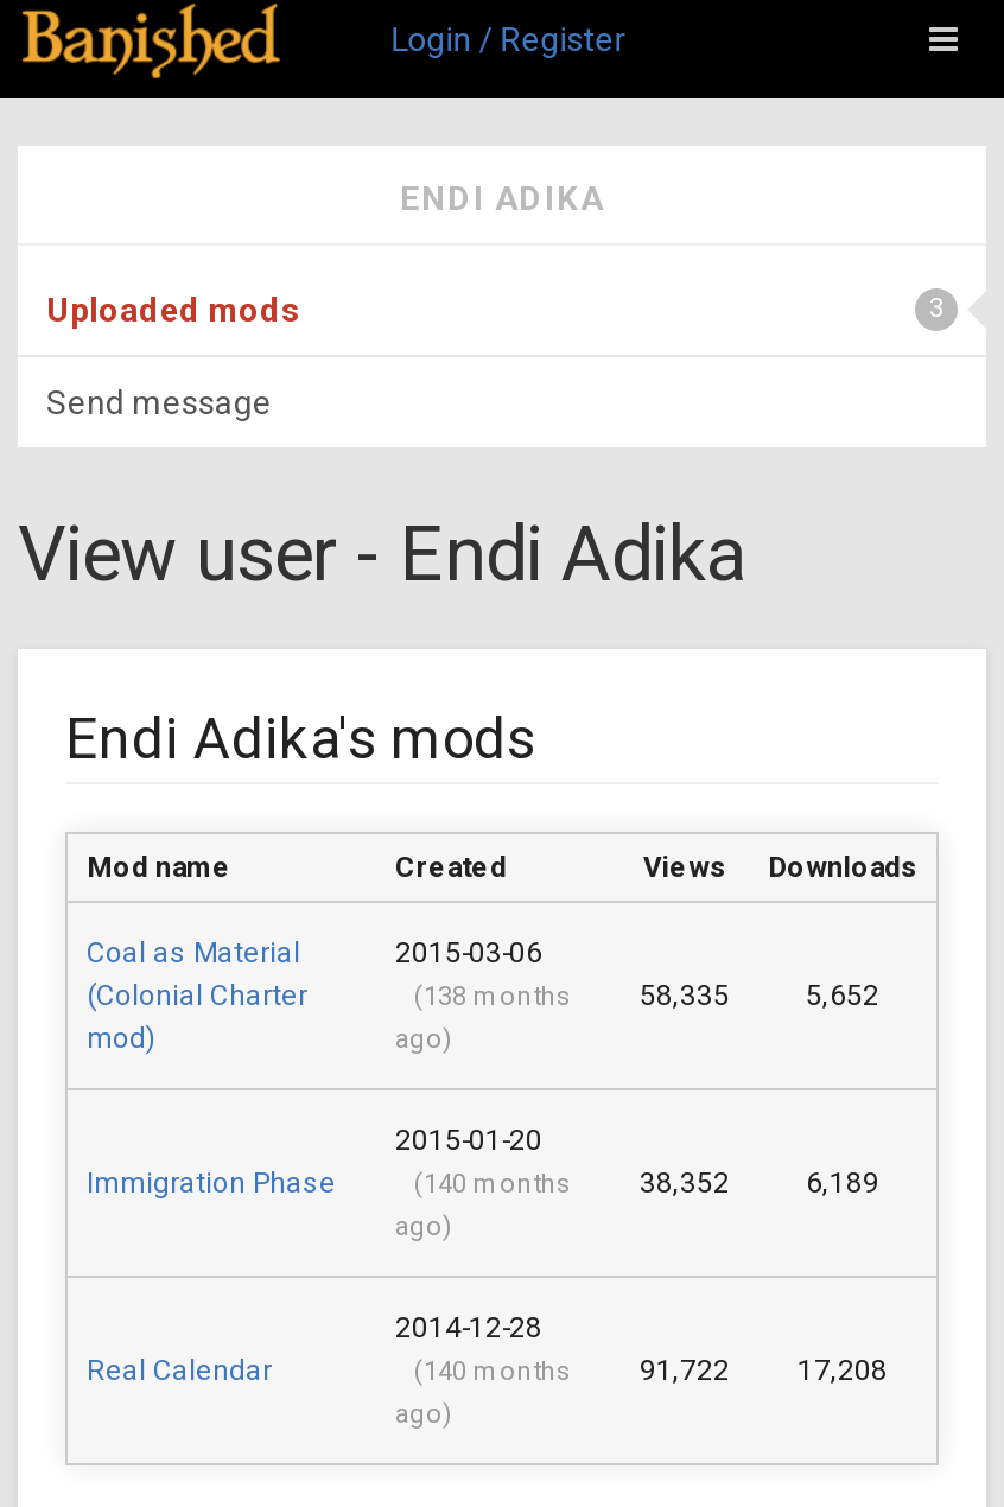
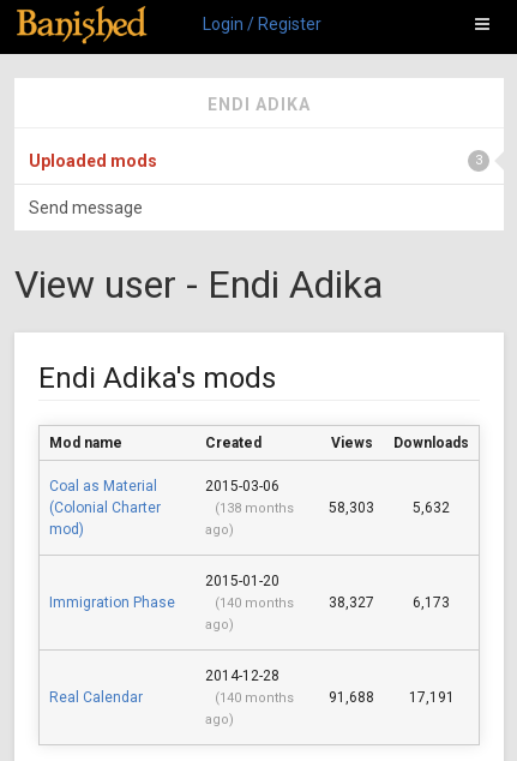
[640,979,730,1012] 58,335 -> [329,499,374,516] 58,303
[806,979,879,1012] 5,652 -> [413,499,450,516] 5,632
[640,1166,730,1200] 38,352 -> [329,594,374,611] 38,327
[806,1166,879,1200] 6,189 -> [413,594,450,611] 6,173
[640,1354,730,1387] 91,722 -> [329,689,374,706] 91,688
[798,1354,888,1387] 17,208 -> [408,689,454,706] 17,191

